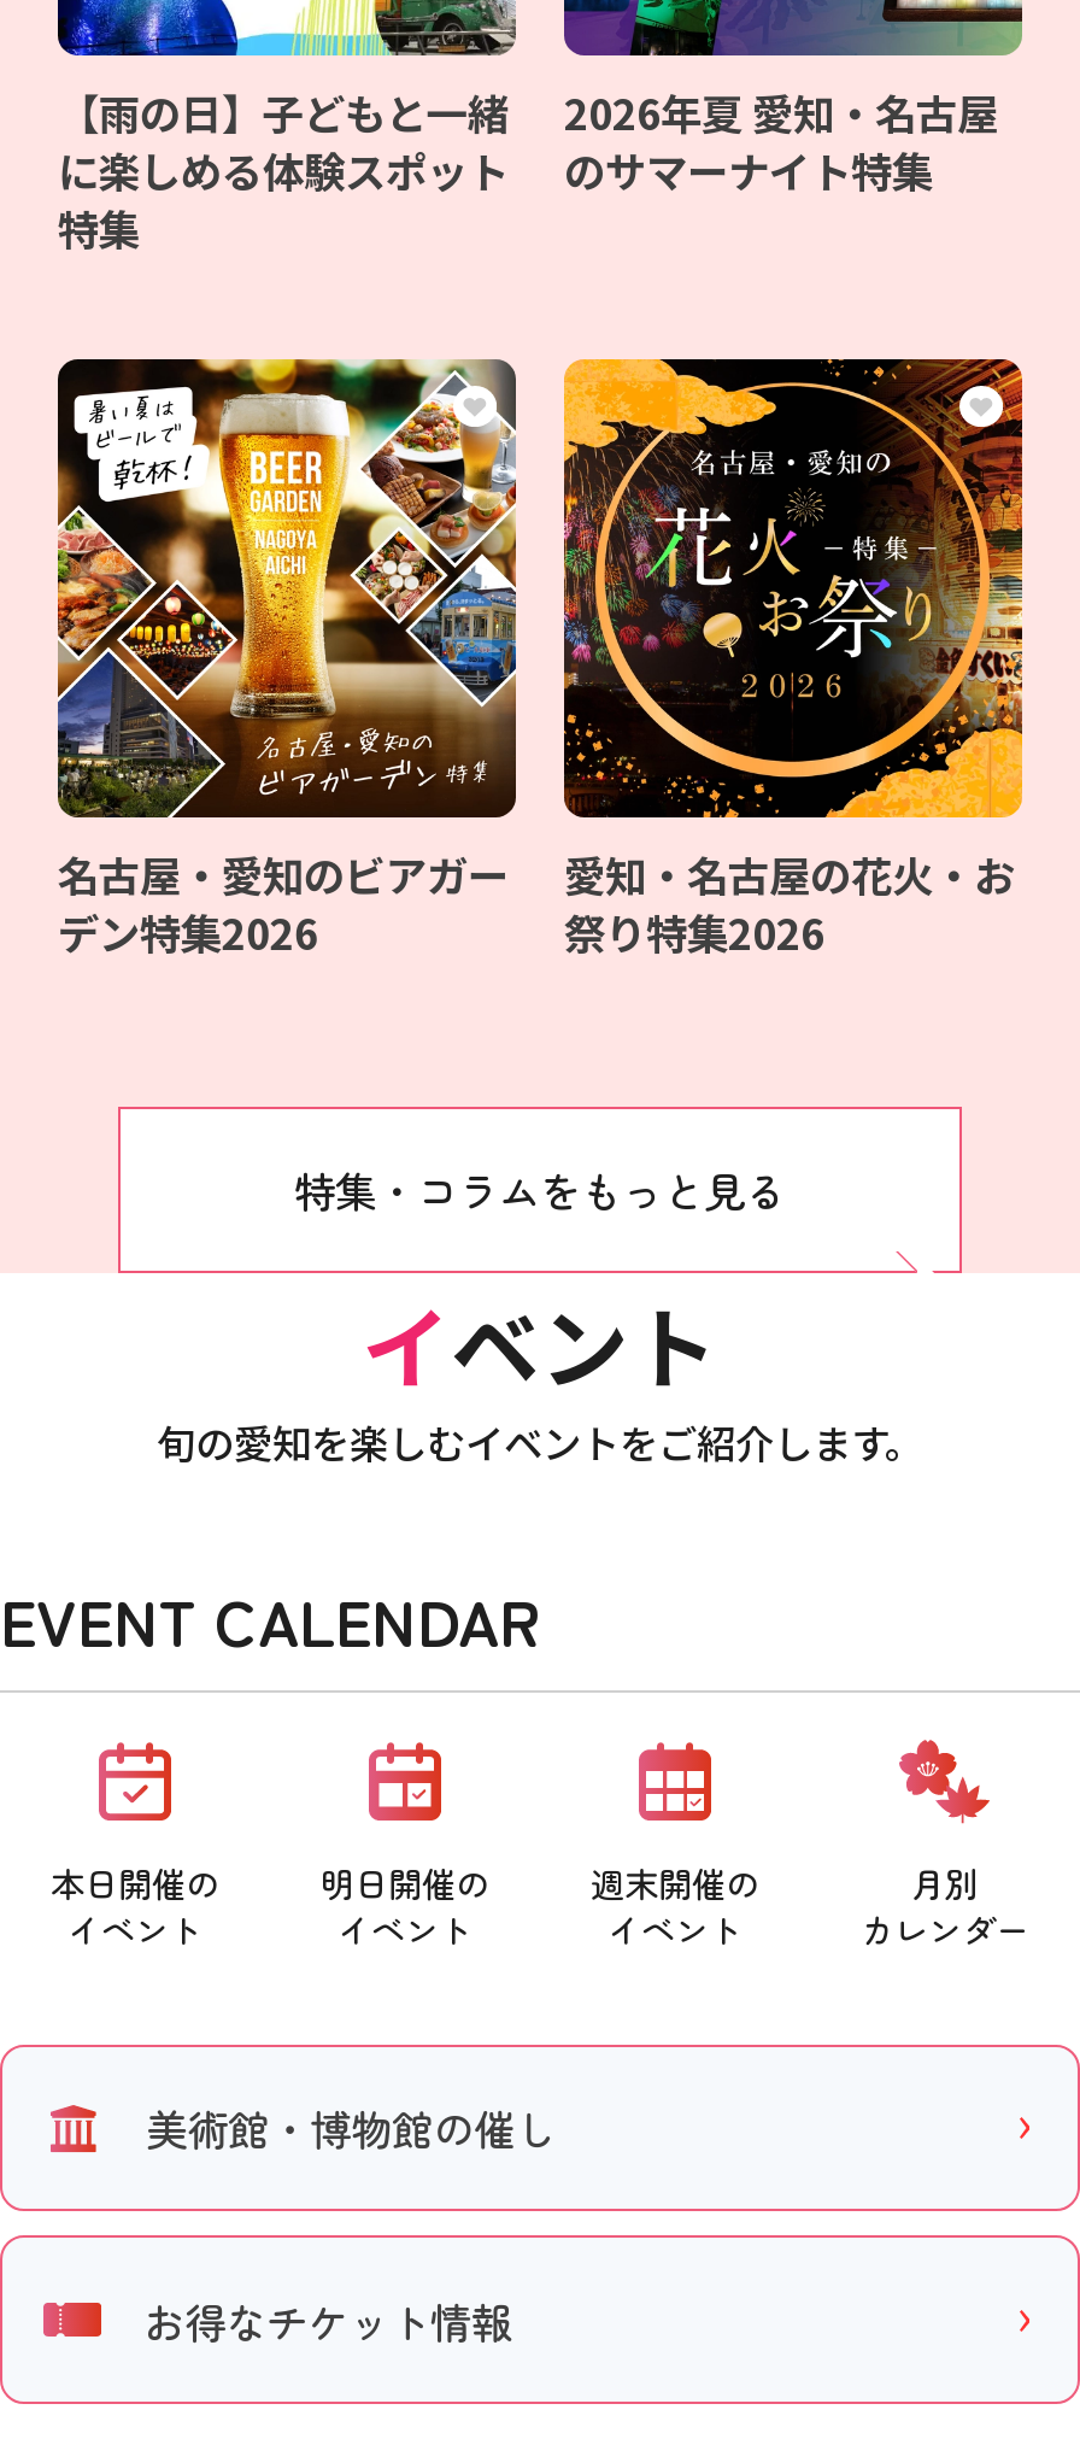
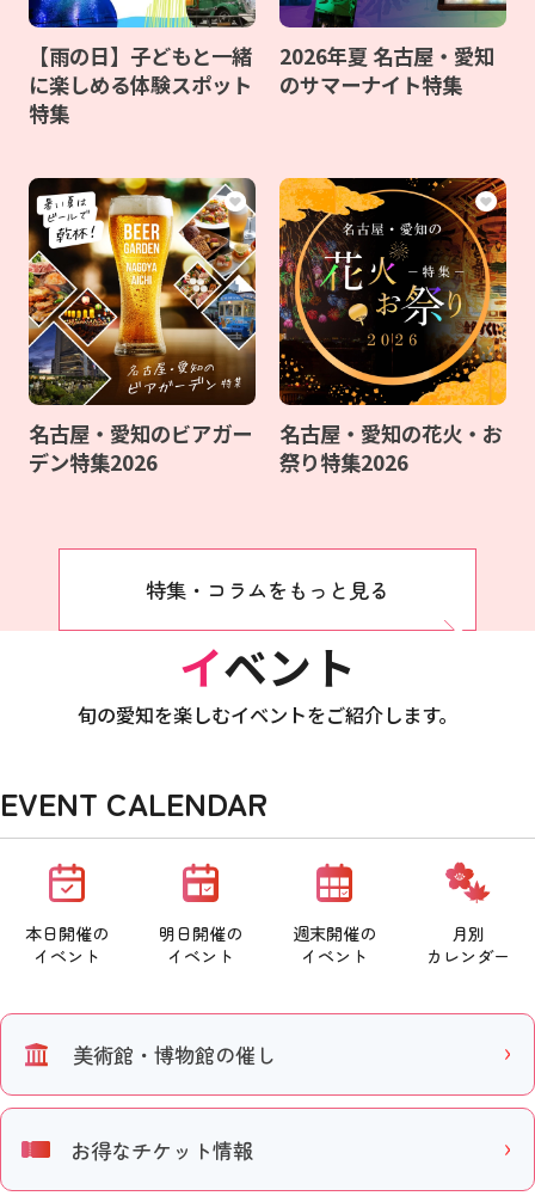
[564,82,998,143] 2026年夏 愛知・名古屋 -> [279,41,494,71] 2026年夏 名古屋・愛知
[564,844,1015,905] 愛知・名古屋の花火・お -> [279,418,503,448] 名古屋・愛知の花火・お

